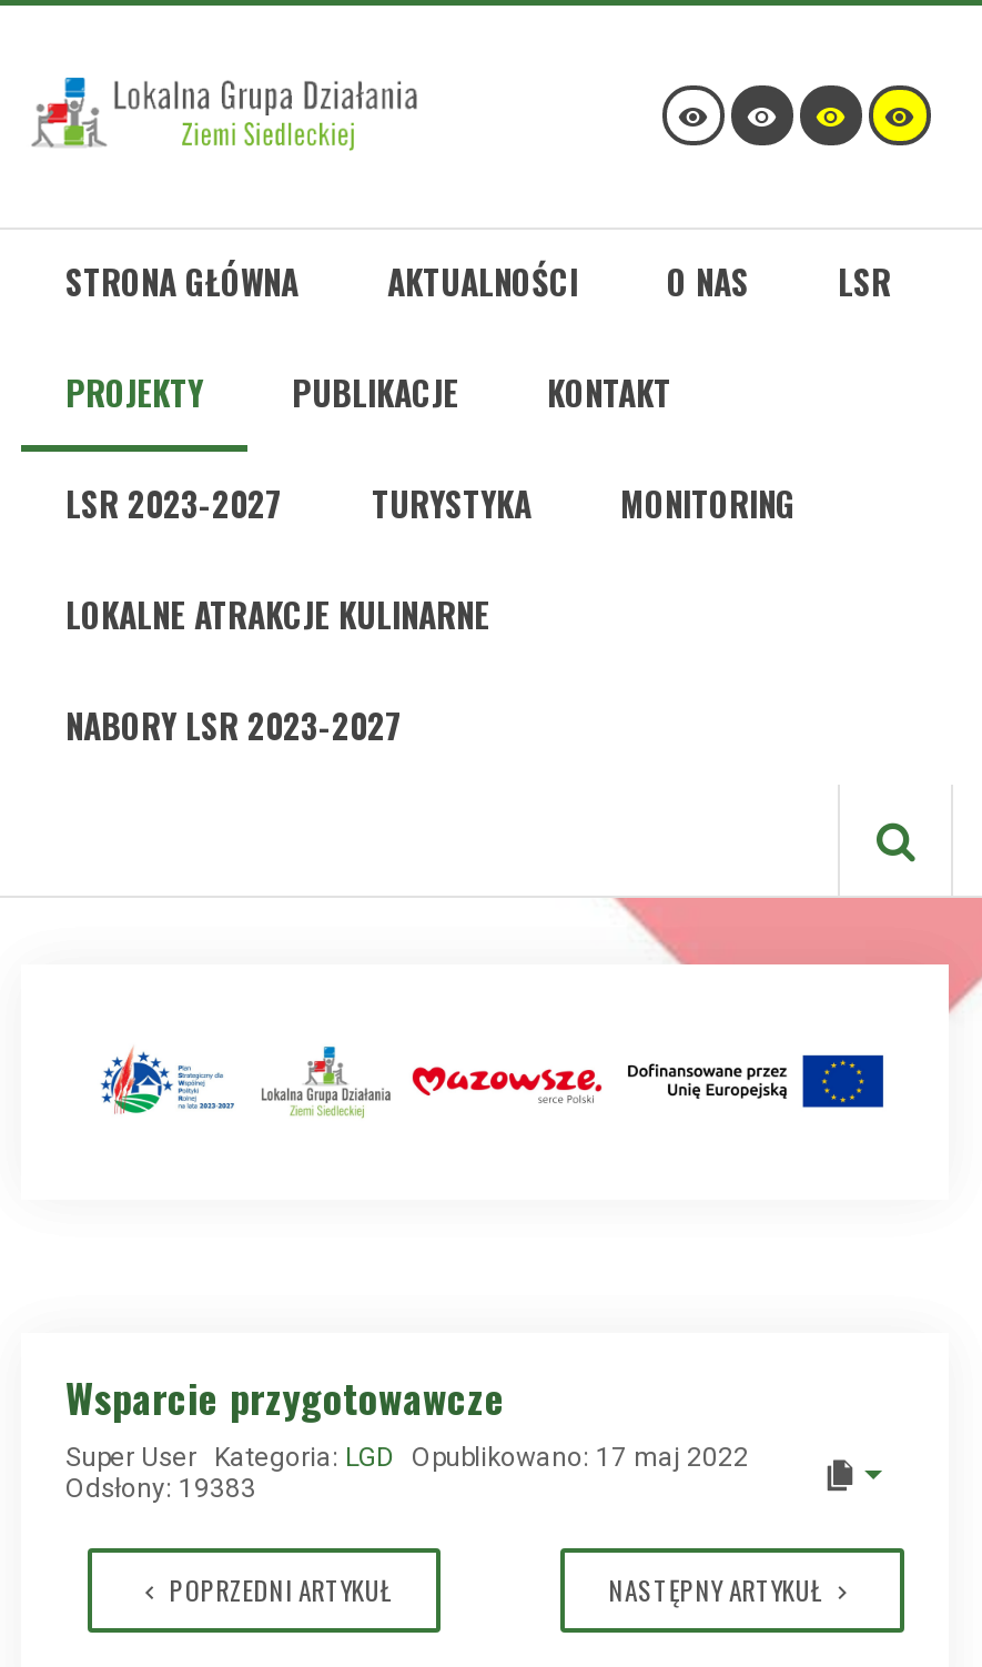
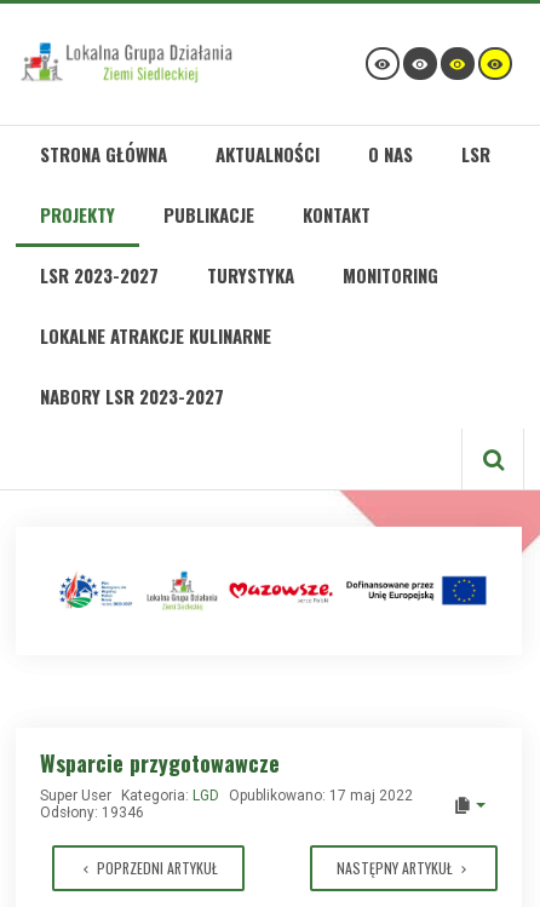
[65,1474,256,1505] Odsłony: 19383 -> [40,805,144,822] Odsłony: 19346

